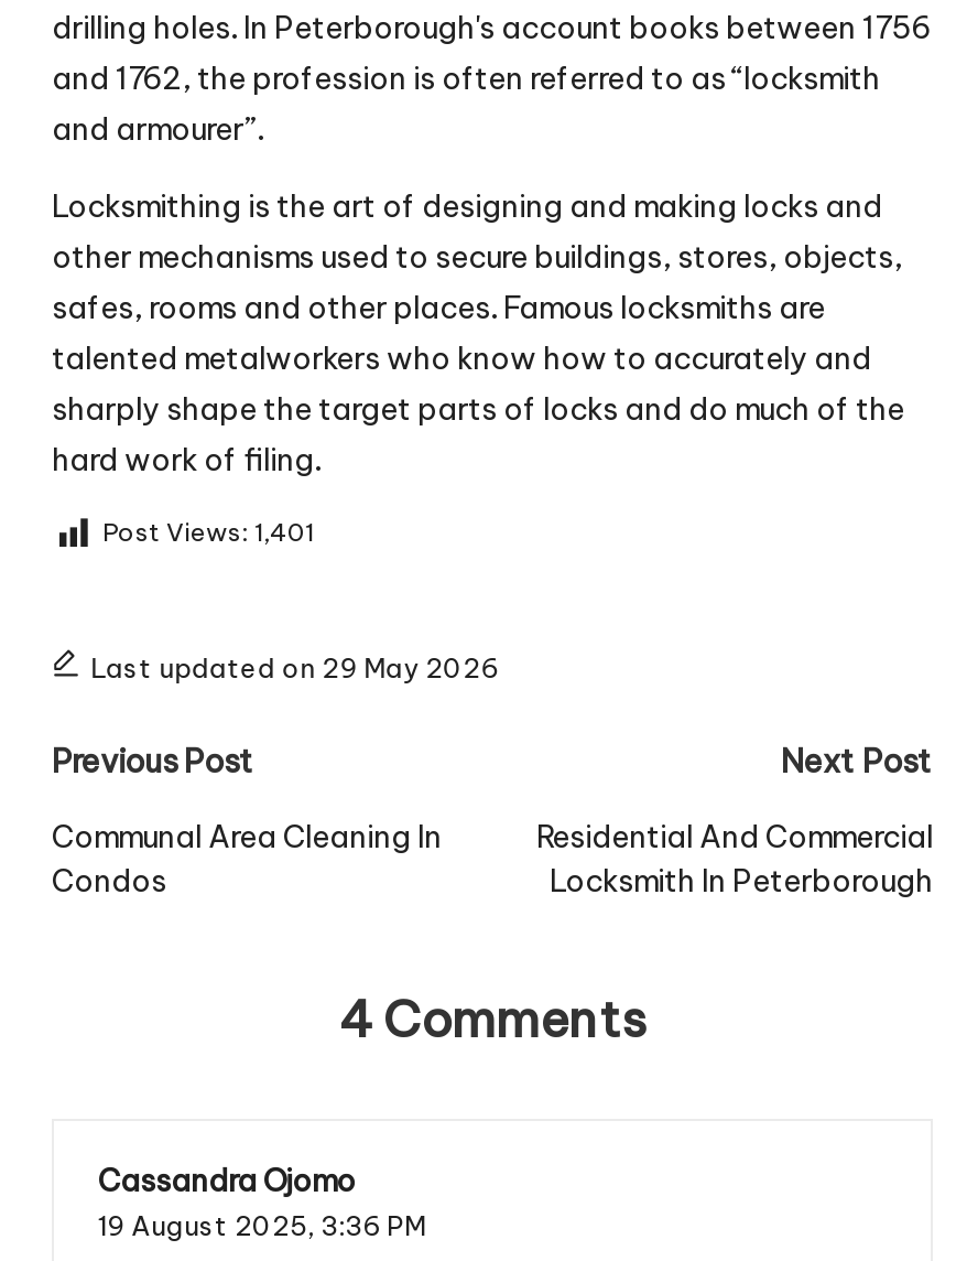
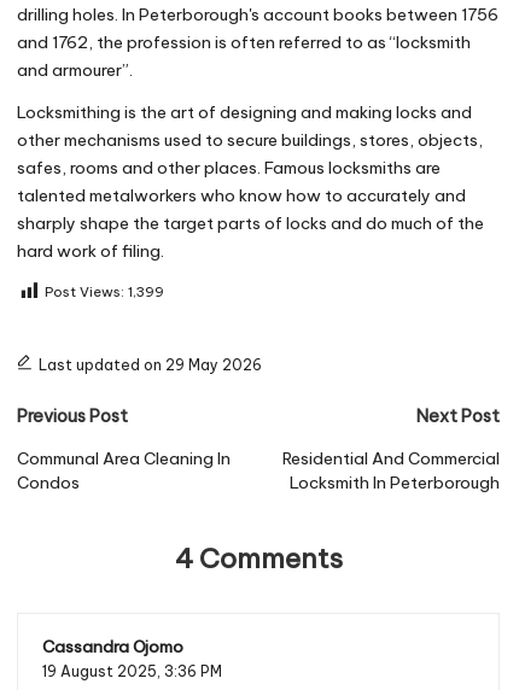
[102,518,314,548] Post Views: 1,401 -> [45,283,164,300] Post Views: 1,399

